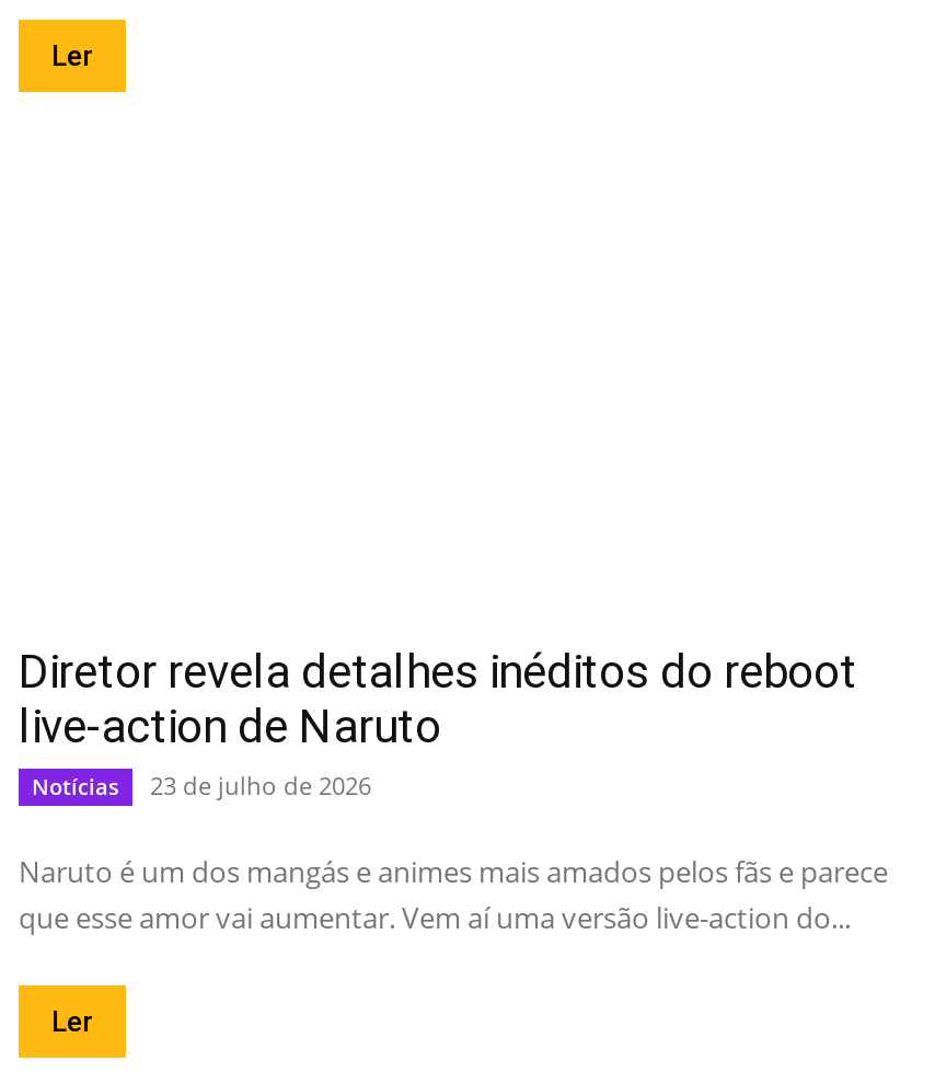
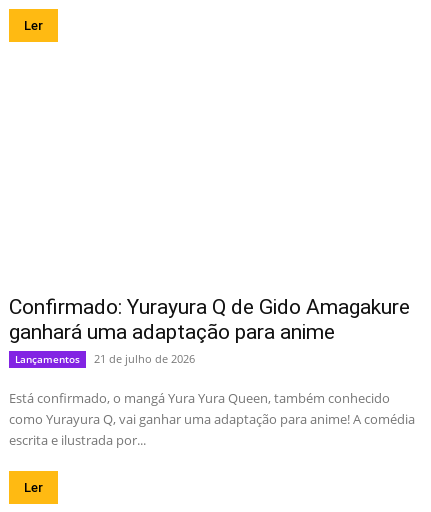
[19,646,857,801] Diretor revela detalhes inéditos do reboot | live-action de Naruto | Notícias | 23 de julho de 2026 -> [9,295,410,366] Confirmado: Yurayura Q de Gido Amagakure | ganhará uma adaptação para anime | Lançamentos | 21 de julho de 2026
[19,851,888,937] Naruto é um dos mangás e animes mais amados pelos fãs e parece | que esse amor vai aumentar. Vem aí uma versão live-action do... -> [9,389,415,449] Está confirmado, o mangá Yura Yura Queen, também conhecido | como Yurayura Q, vai ganhar uma adaptação para anime! A comédia | escrita e ilustrada por...

